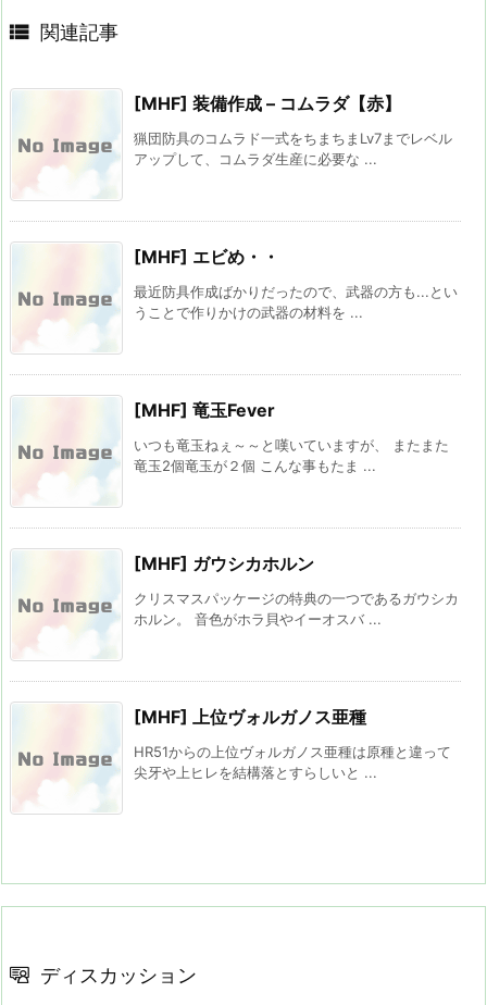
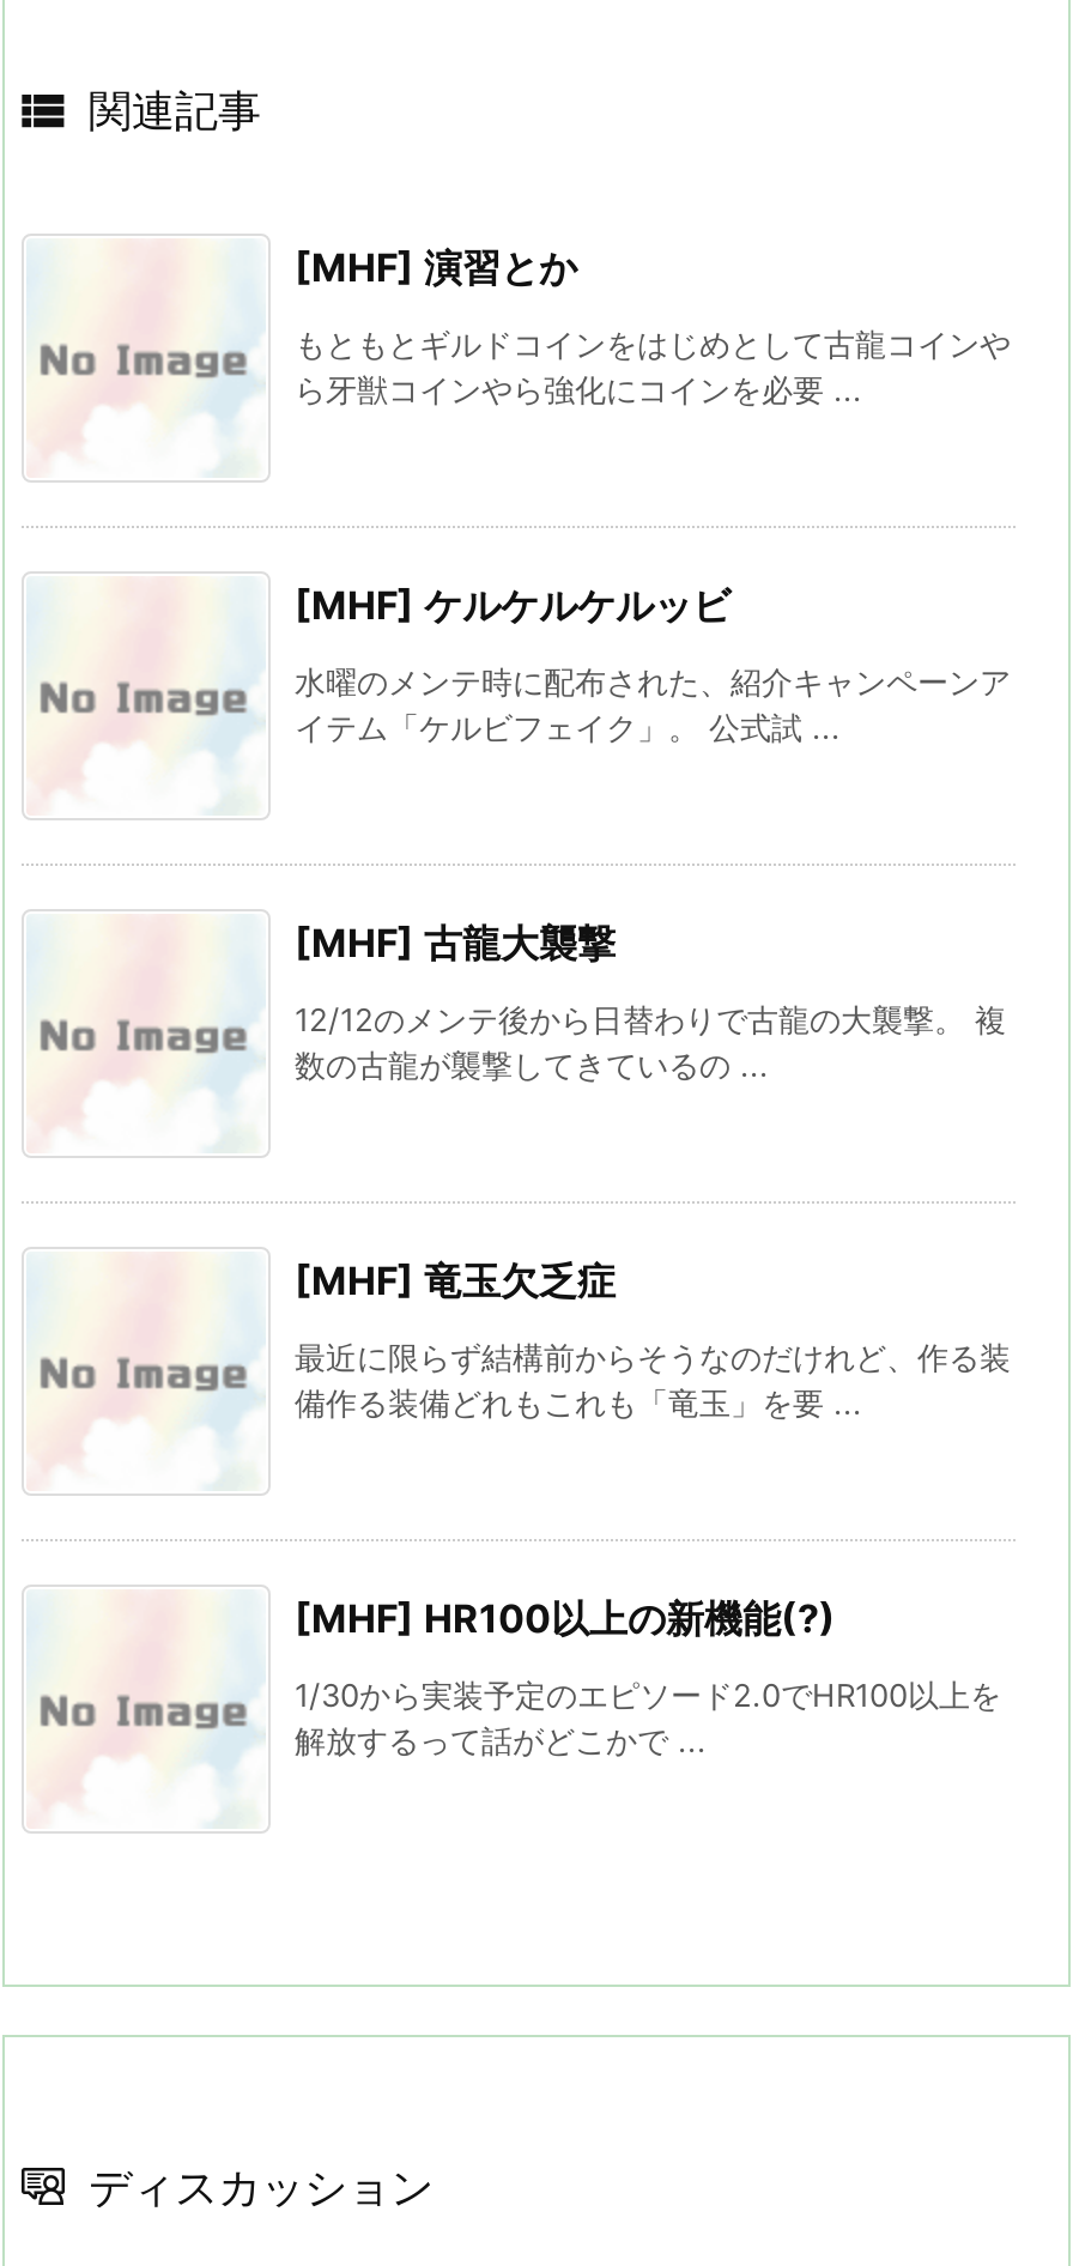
[134,93,401,115] [MHF] 装備作成 – コムラダ【赤】 -> [295,244,577,292] [MHF] 演習とか
[134,130,452,168] 猟団防具のコムラド一式をちまちまLv7までレベル | アップして、コムラダ生産に必要な ... -> [295,326,1011,409] もともとギルドコインをはじめとして古龍コインや | ら牙獣コインやら強化にコインを必要 ...
[134,246,279,268] [MHF] エビめ・・ -> [295,582,731,630] [MHF] ケルケルケルッビ
[134,283,458,321] 最近防具作成ばかりだったので、武器の方も...とい | うことで作りかけの武器の材料を ... -> [295,663,1011,747] 水曜のメンテ時に配布された、紹介キャンペーンア | イテム「ケルビフェイク」。 公式試 ...
[134,400,275,421] [MHF] 竜玉Fever -> [295,920,616,967] [MHF] 古龍大襲撃
[134,437,449,475] いつも竜玉ねぇ～～と嘆いていますが、 またまた | 竜玉2個竜玉が２個 こんな事もたま ... -> [295,1001,1006,1085] 12/12のメンテ後から日替わりで古龍の大襲撃。 複 | 数の古龍が襲撃してきているの ...
[134,553,314,575] [MHF] ガウシカホルン -> [295,1257,616,1305] [MHF] 竜玉欠乏症
[134,590,459,628] クリスマスパッケージの特典の一つであるガウシカ | ホルン。 音色がホラ貝やイーオスバ ... -> [295,1339,1011,1423] 最近に限らず結構前からそうなのだけれど、作る装 | 備作る装備どれもこれも「竜玉」を要 ...
[134,706,366,728] [MHF] 上位ヴォルガノス亜種 -> [295,1595,836,1643] [MHF] HR100以上の新機能(?)
[134,743,451,781] HR51からの上位ヴォルガノス亜種は原種と違って | 尖牙や上ヒレを結構落とすらしいと ... -> [295,1677,1001,1760] 1/30から実装予定のエピソード2.0でHR100以上を | 解放するって話がどこかで ...

